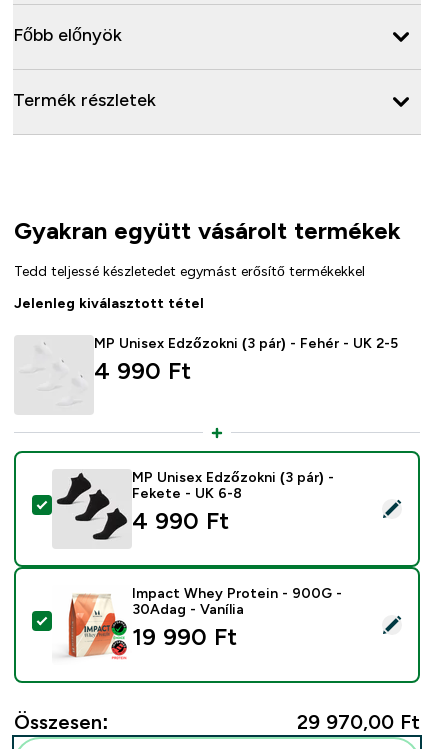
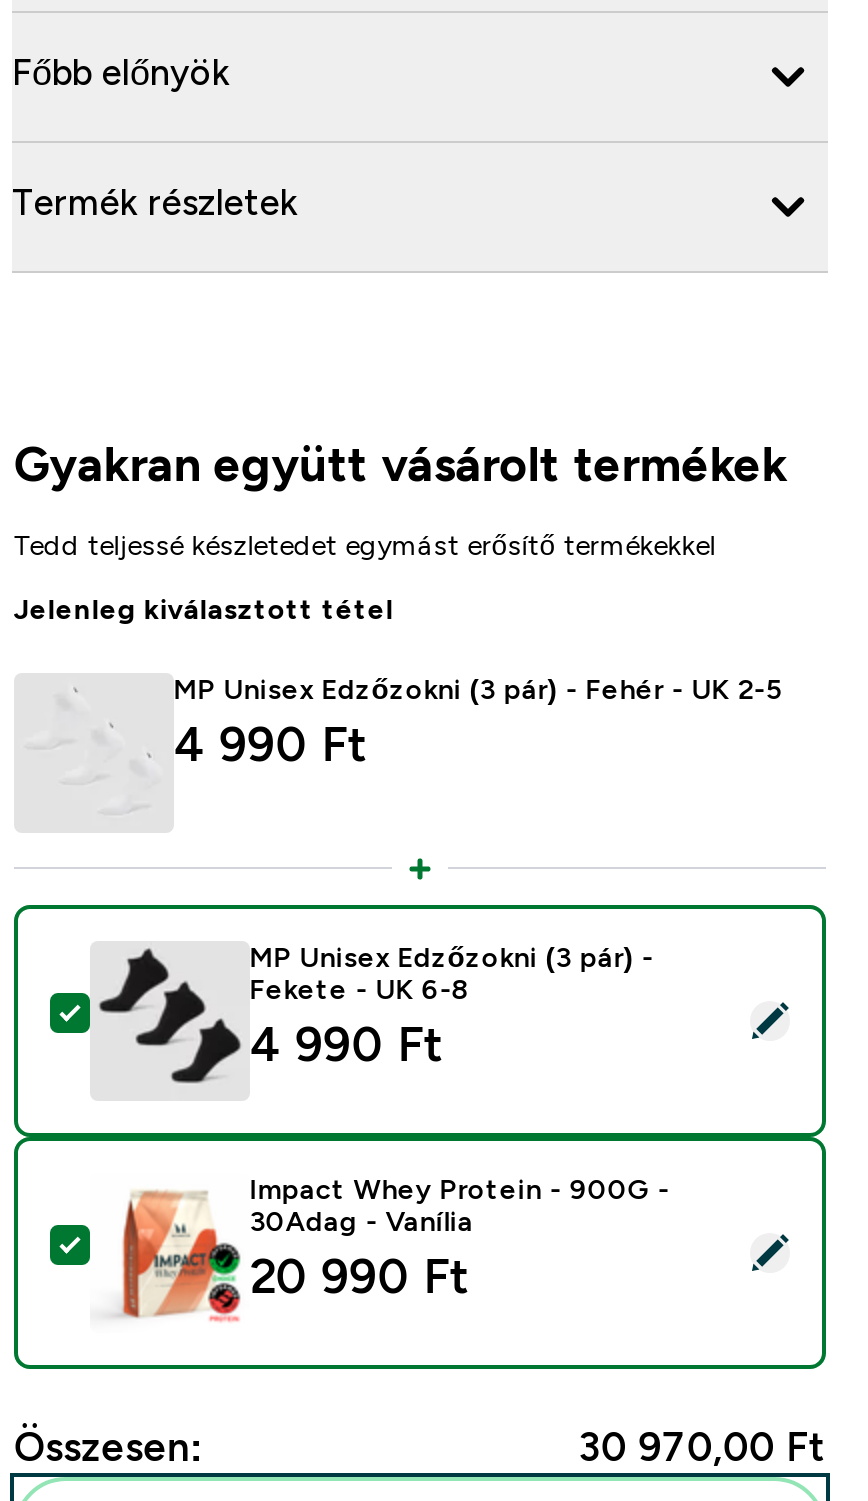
[132,623,237,650] 19 990 Ft -> [250,1248,470,1302] 20 990 Ft
[297,711,420,733] 29 970,00 Ft -> [578,1424,826,1468] 30 970,00 Ft

